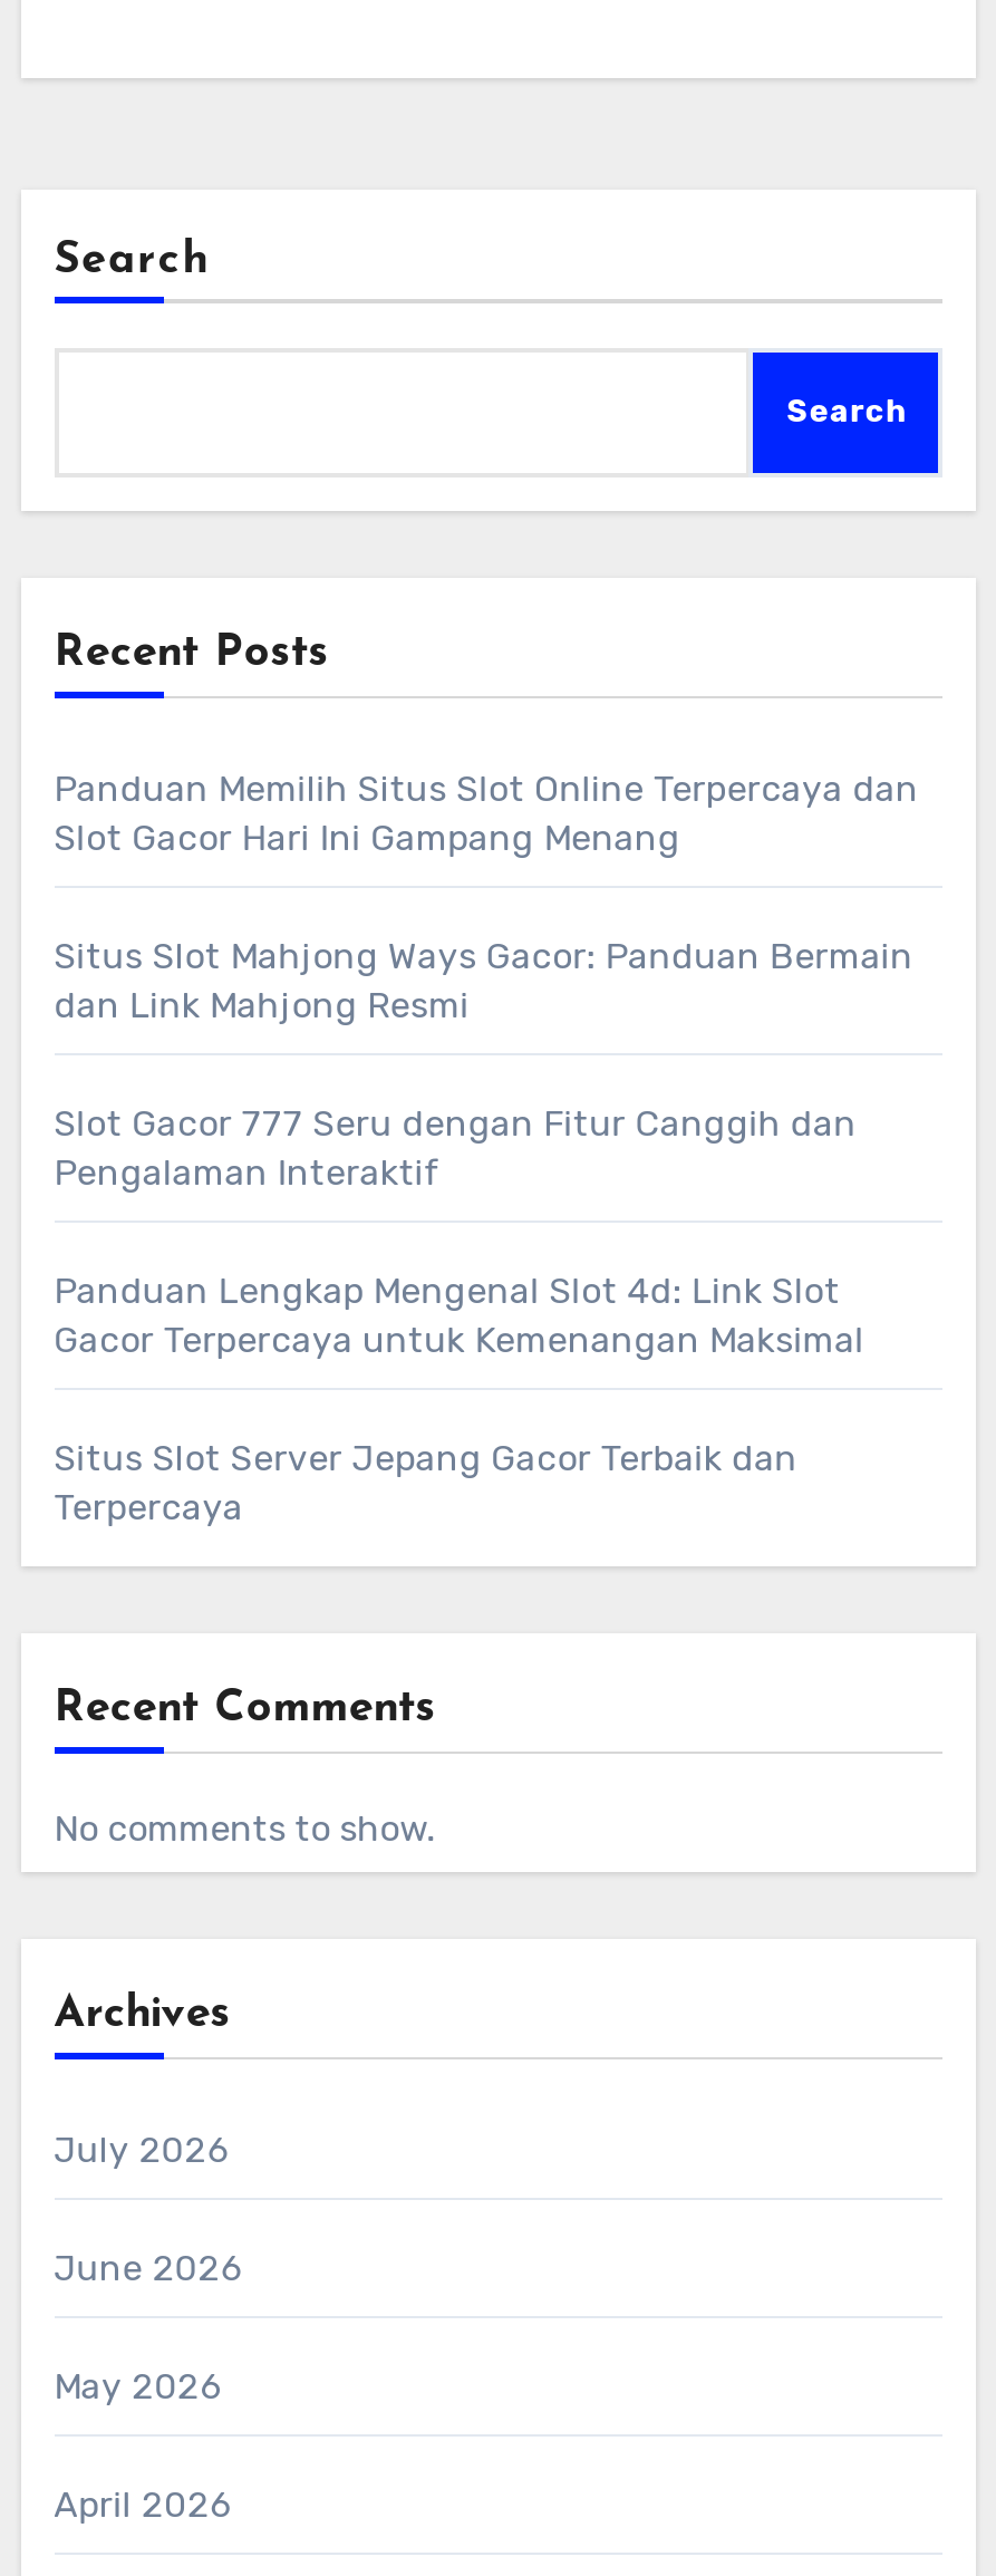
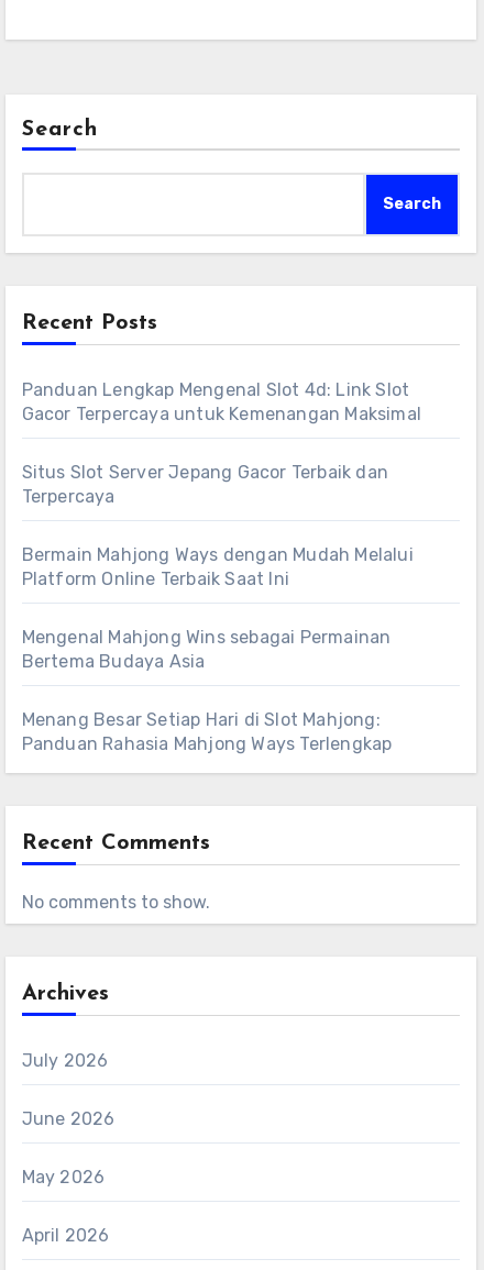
[54,768,918,1195] Panduan Memilih Situs Slot Online Terpercaya dan | Slot Gacor Hari Ini Gampang Menang | Situs Slot Mahjong Ways Gacor: Panduan Bermain | dan Link Mahjong Resmi | Slot Gacor 777 Seru dengan Fitur Canggih dan | Pengalaman Interaktif -> none
moved [54,1270,864,1529] -> [22,380,421,507]: Panduan Lengkap Mengenal Slot 4d: Link Slot | Gacor Terpercaya untuk Kemenangan Maksimal | Situs Slot Server Jepang Gacor Terbaik dan | Terpercaya
none -> [22,545,413,755] Bermain Mahjong Ways dengan Mudah Melalui | Platform Online Terbaik Saat Ini | Mengenal Mahjong Wins sebagai Permainan | Bertema Budaya Asia | Menang Besar Setiap Hari di Slot Mahjong: | Panduan Rahasia Mahjong Ways Terlengkap

